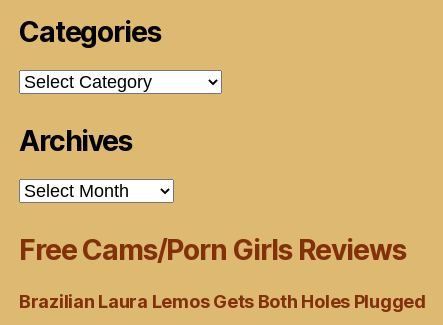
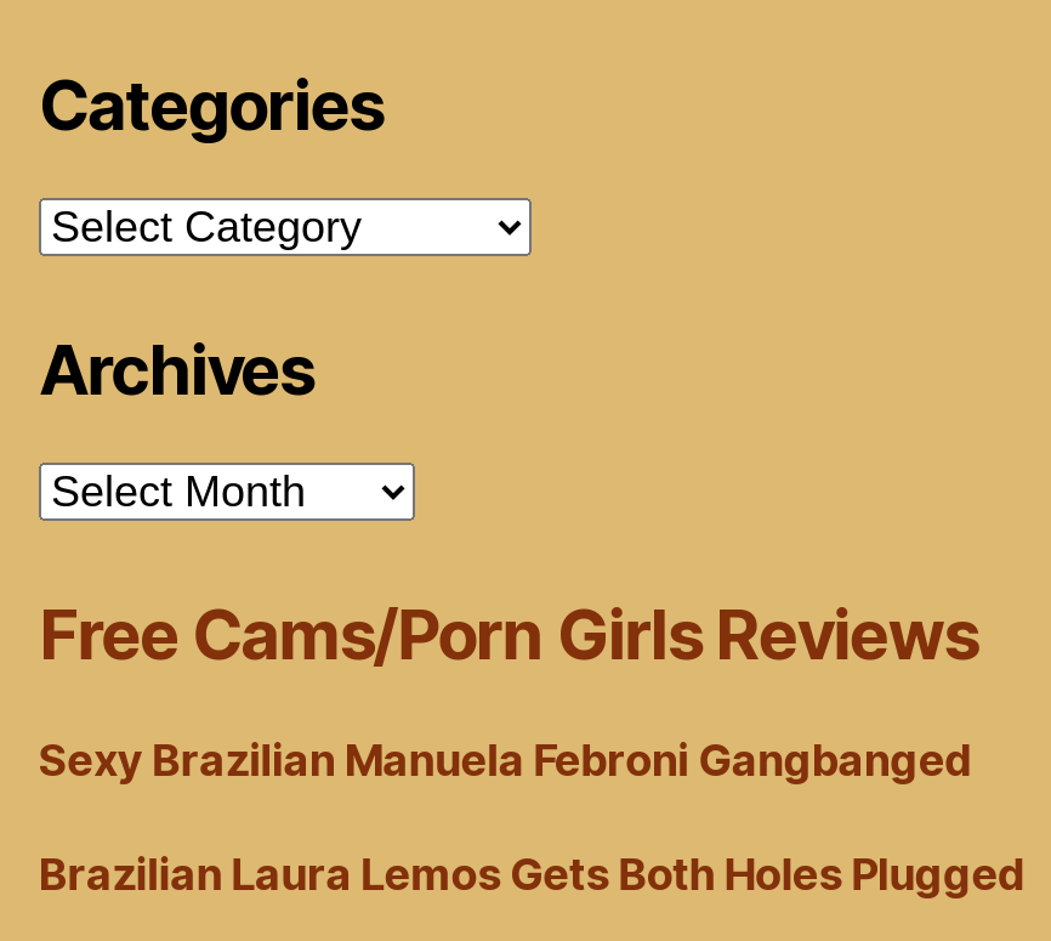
none -> [39,736,973,787] Sexy Brazilian Manuela Febroni Gangbanged

